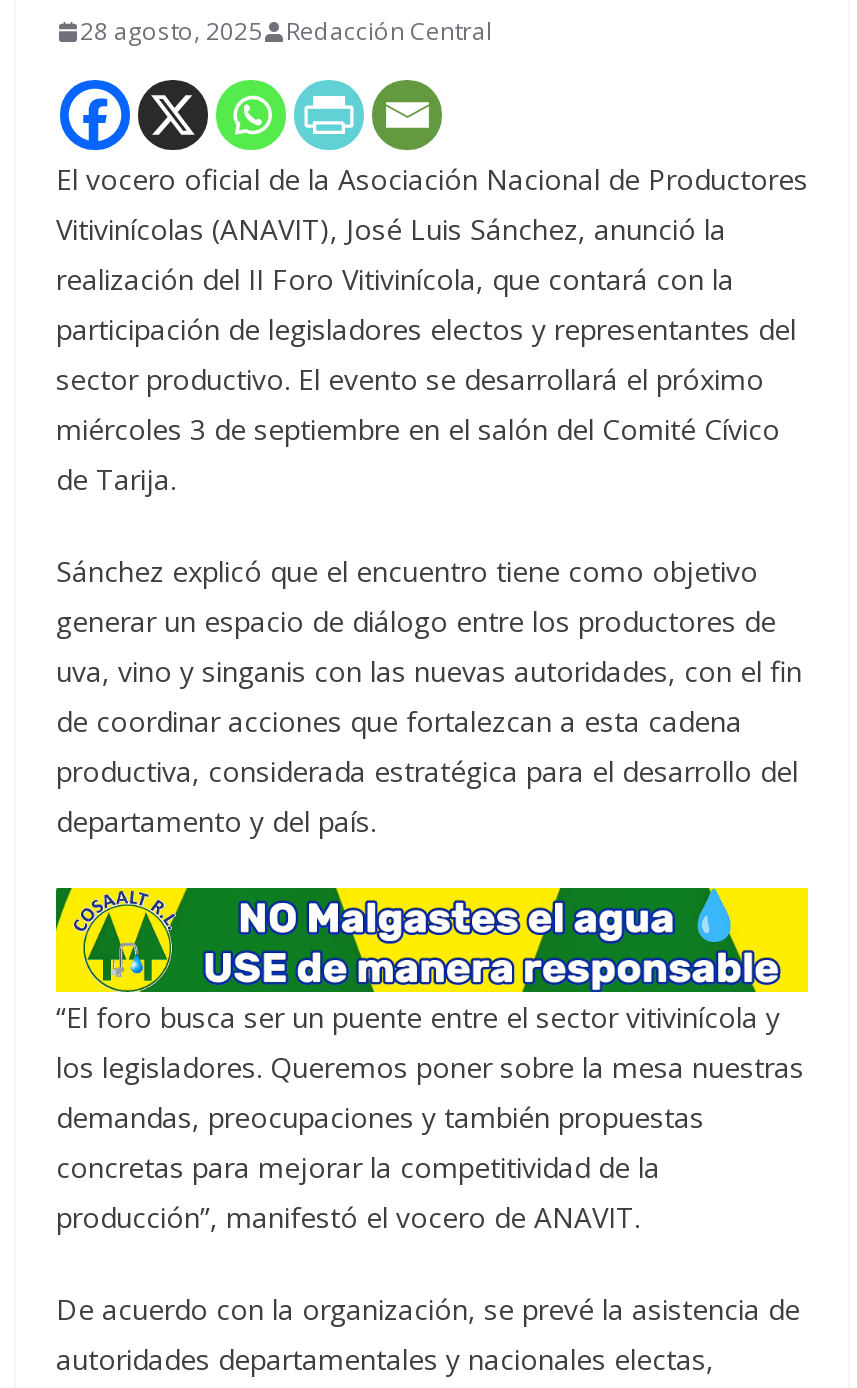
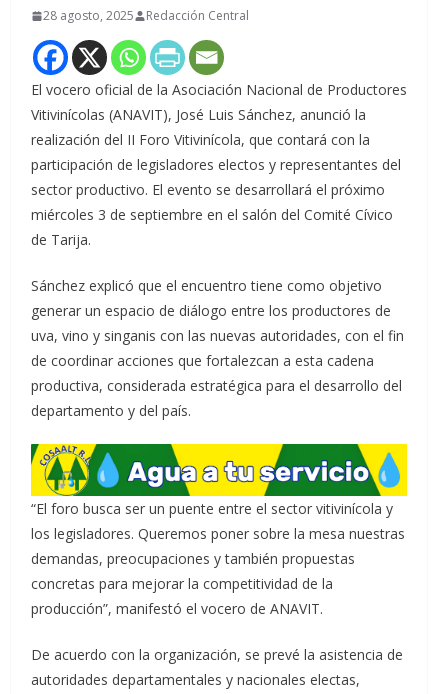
[188,888,794,994] [image] -> [96,444,401,497] [image]

